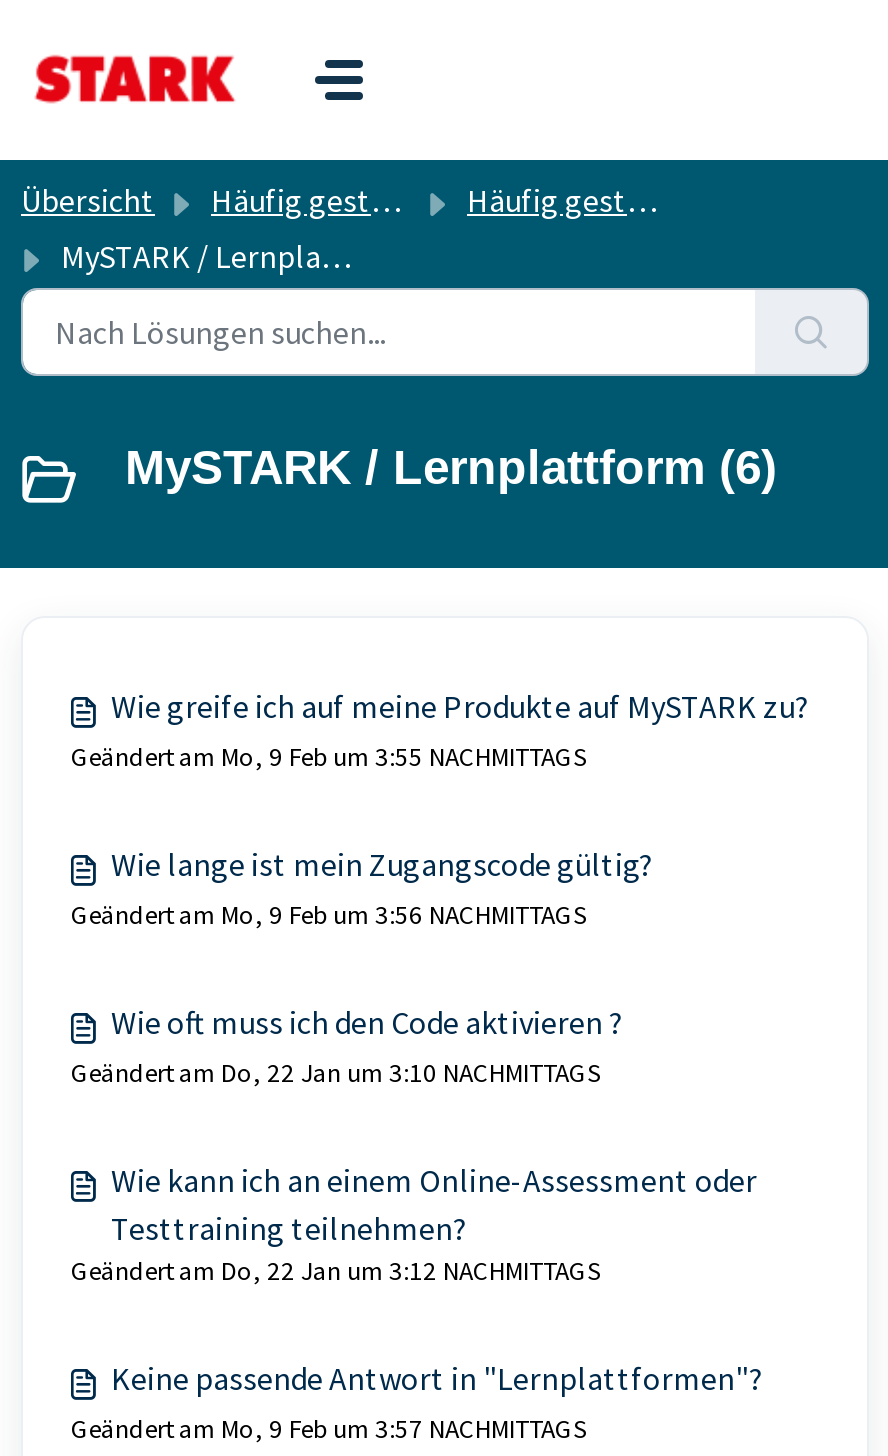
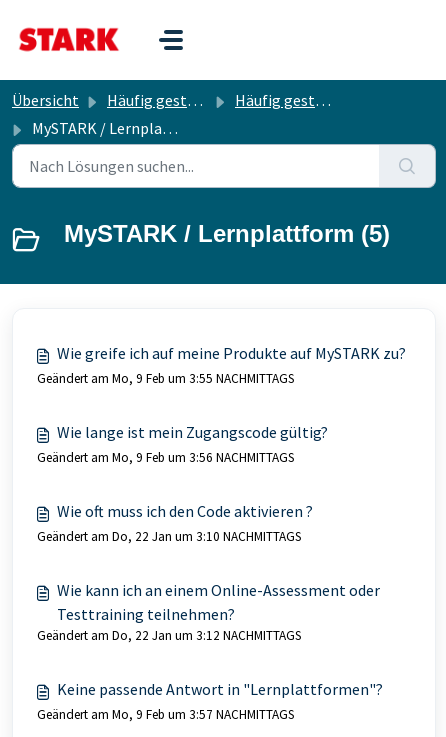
[125,440,777,494] MySTARK / Lernplattform (6) -> [64,220,390,247] MySTARK / Lernplattform (5)

